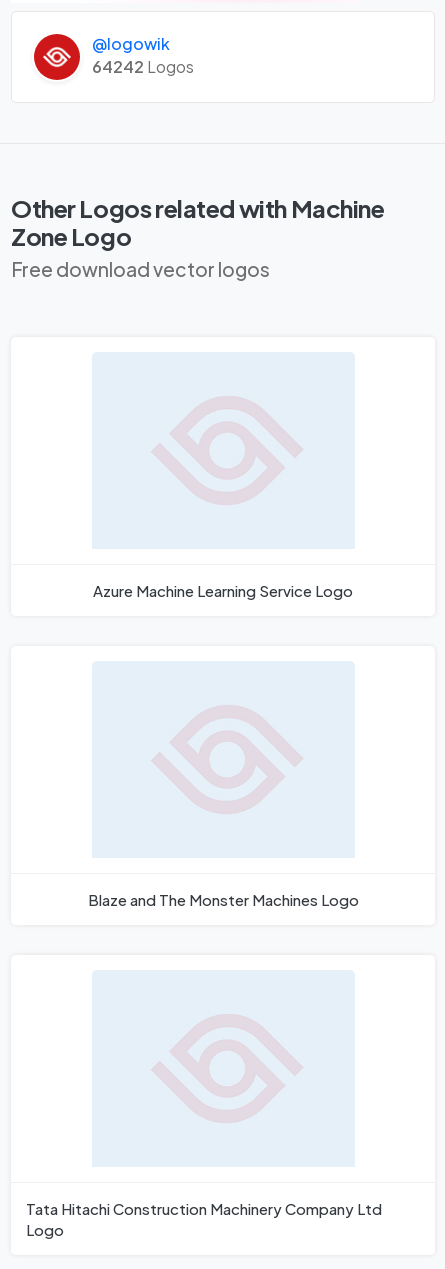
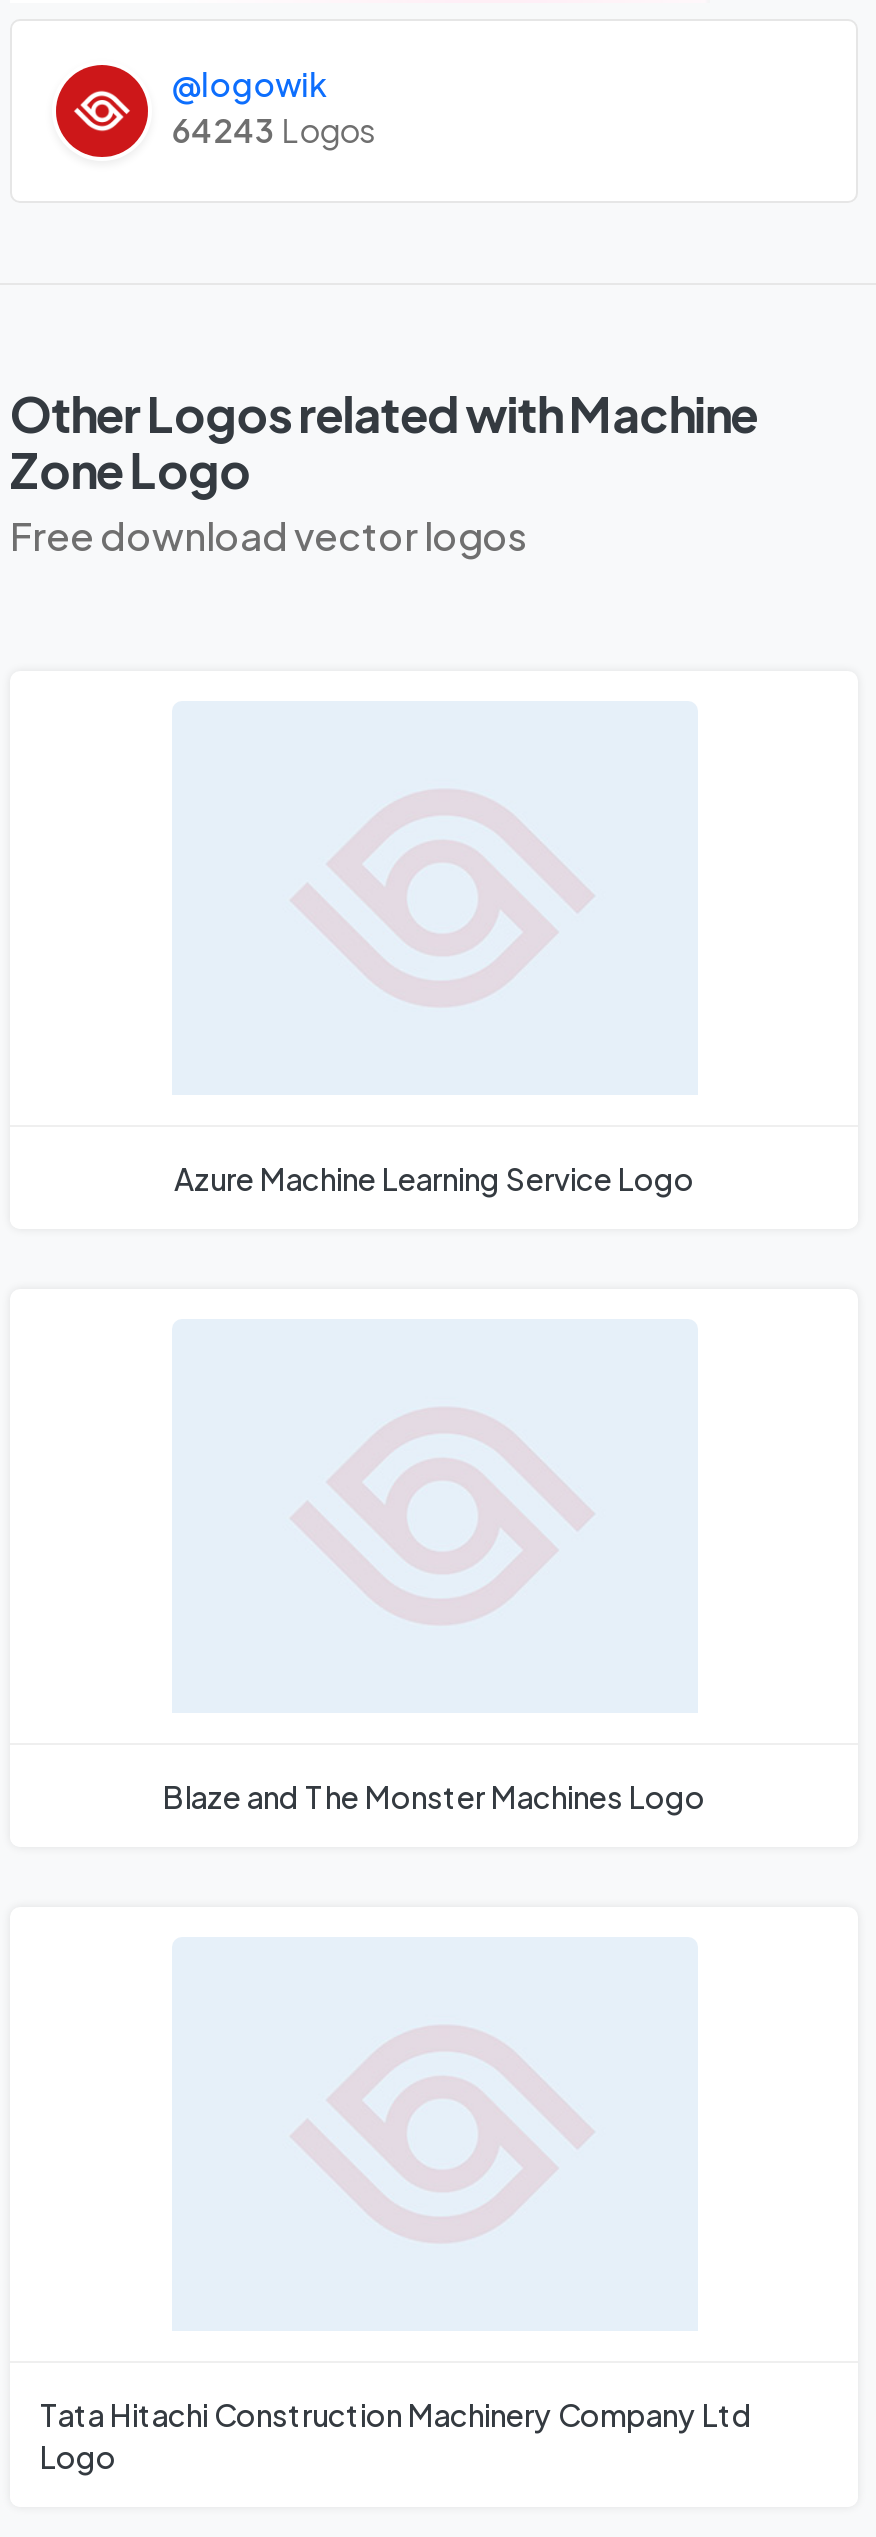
[92,56,194,77] 64242 Logos -> [171,110,375,152] 64243 Logos

